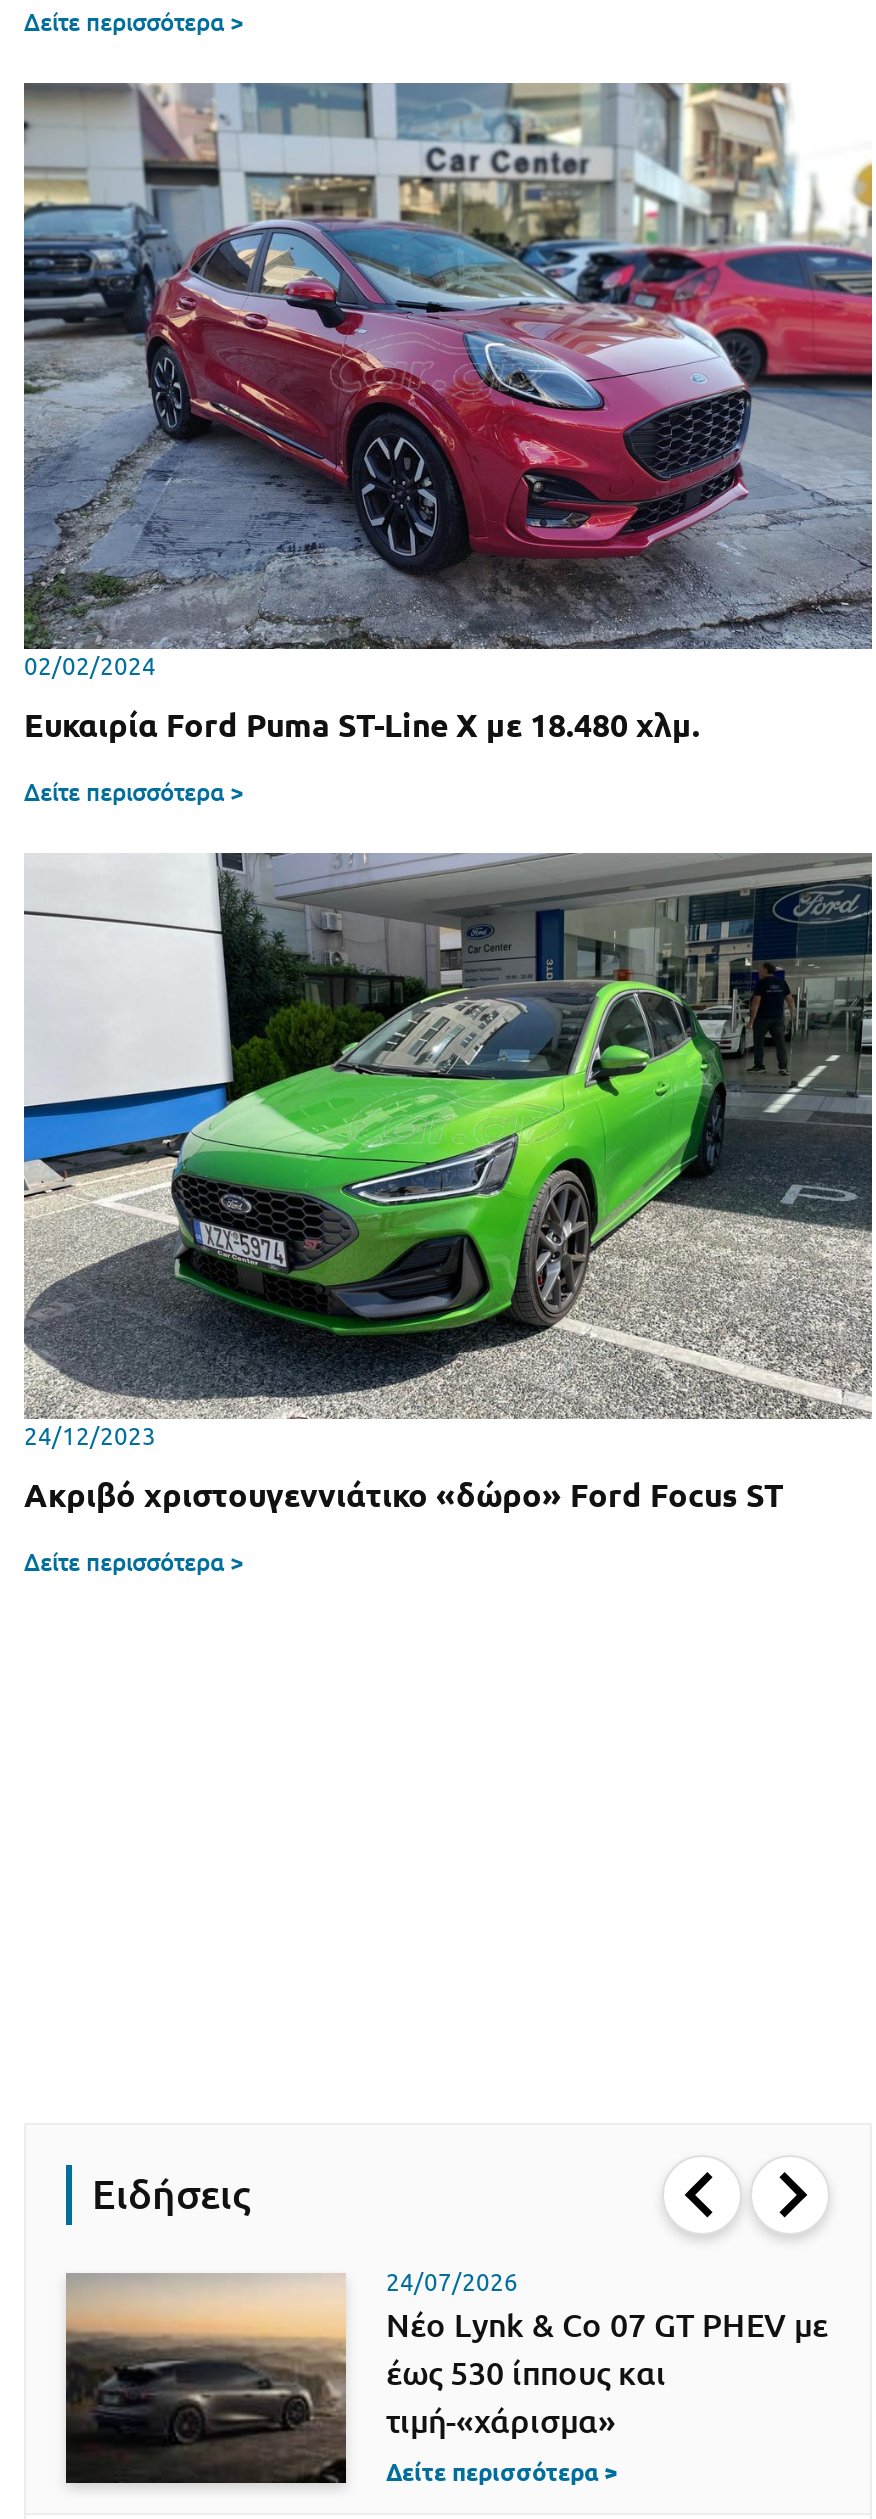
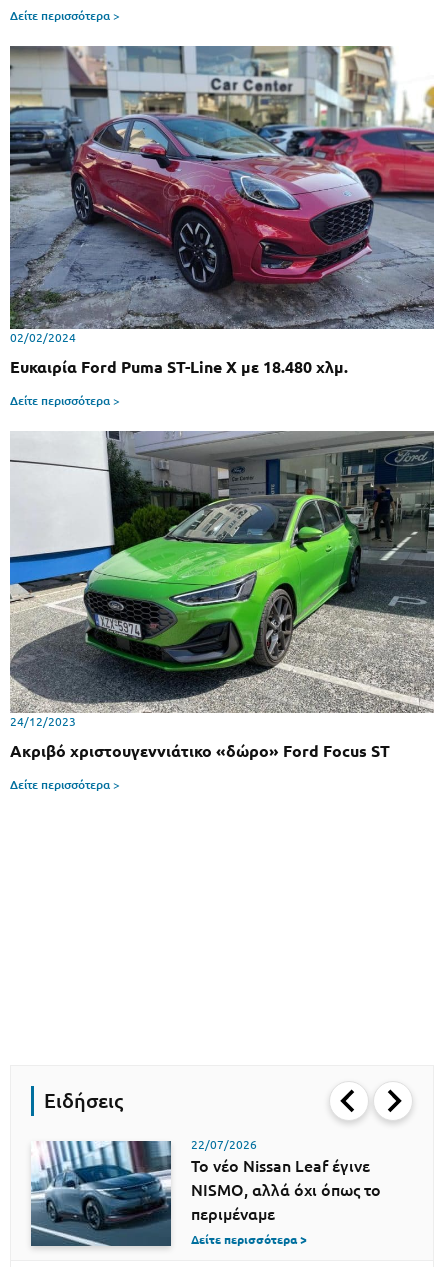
[64,2268,828,2485] [image] | 24/07/2026 | Νέο Lynk & Co 07 GT PHEV με | έως 530 ίππους και | τιμή-«χάρισμα» -> [30,1138,381,1246] [image] | 22/07/2026 | Το νέο Nissan Leaf έγινε | NISMO, αλλά όχι όπως το | περιμέναμε

